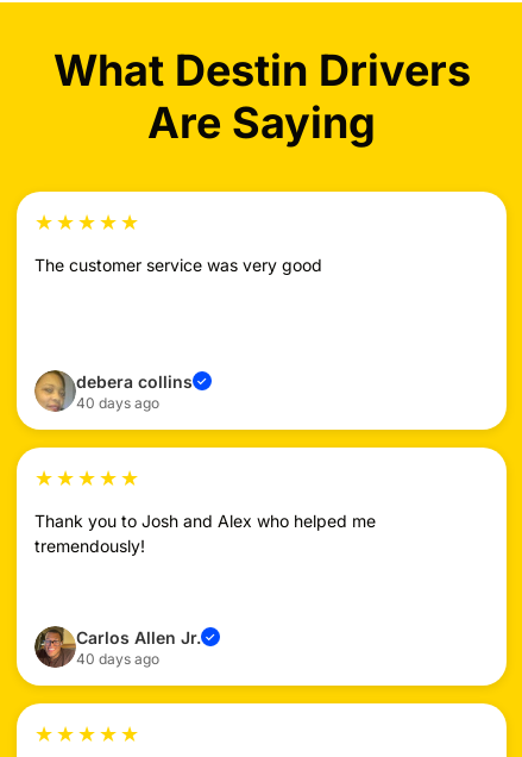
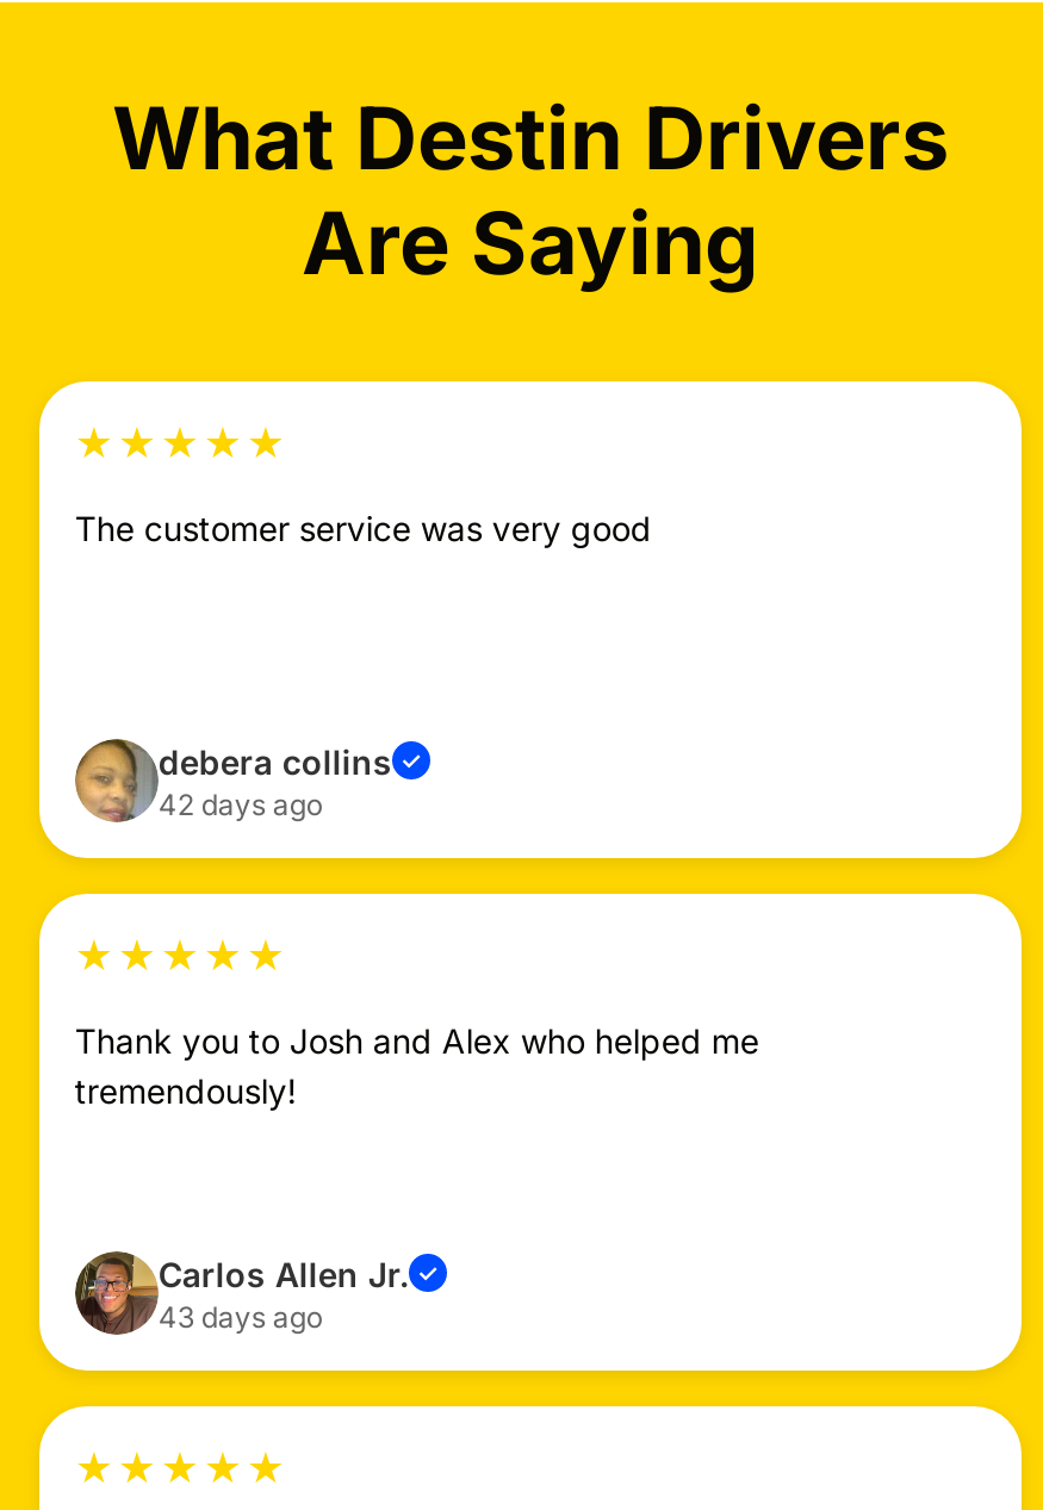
[76,394,159,412] 40 days ago -> [158,786,323,822] 42 days ago
[76,650,159,667] 40 days ago -> [158,1299,323,1334] 43 days ago

